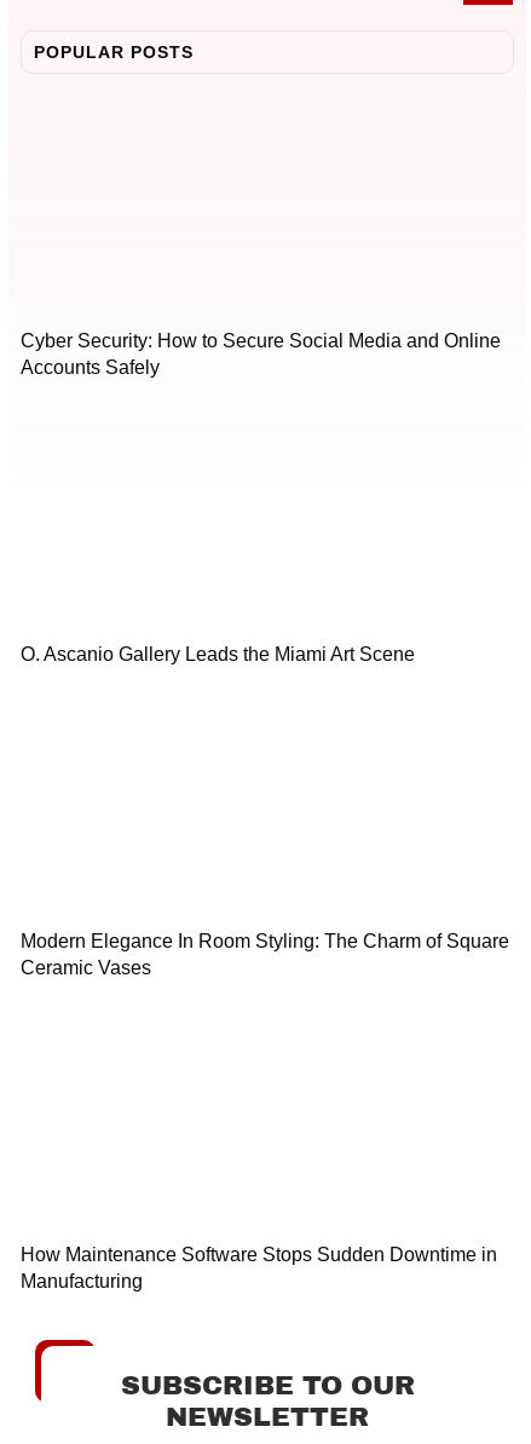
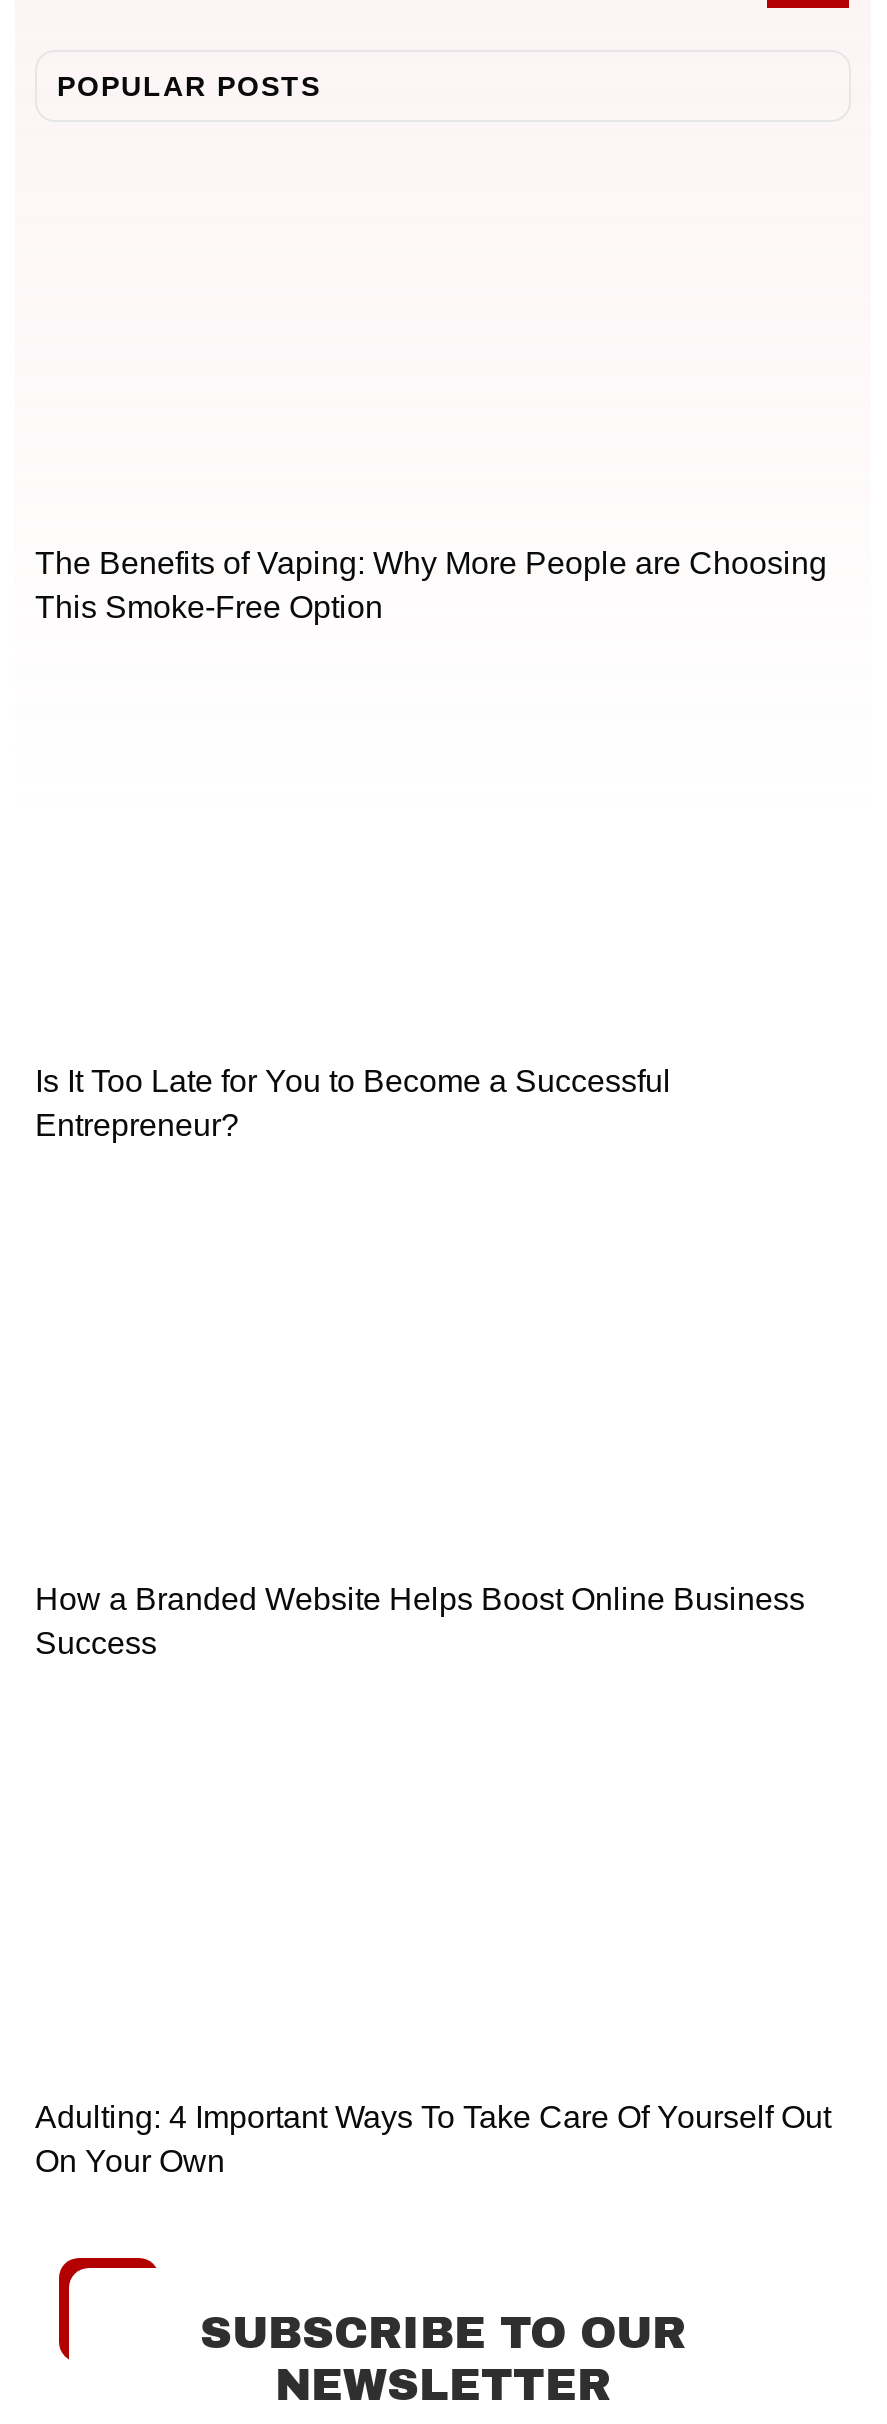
[21,330,501,378] Cyber Security: How to Secure Social Media and Online | Accounts Safely -> [35,546,827,624] The Benefits of Vaping: Why More People are Choosing | This Smoke-Free Option
[21,644,415,665] O. Ascanio Gallery Leads the Miami Art Scene -> [35,1064,671,1142] Is It Too Late for You to Become a Successful | Entrepreneur?
[21,931,509,978] Modern Elegance In Room Styling: The Charm of Square | Ceramic Vases -> [35,1582,805,1660] How a Branded Website Helps Boost Online Business | Success
[21,1244,497,1291] How Maintenance Software Stops Sudden Downtime in | Manufacturing -> [35,2100,831,2178] Adulting: 4 Important Ways To Take Care Of Yourself Out | On Your Own

